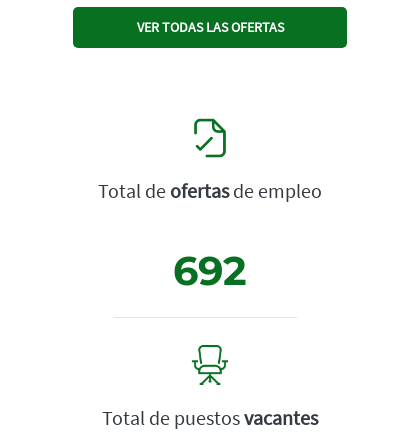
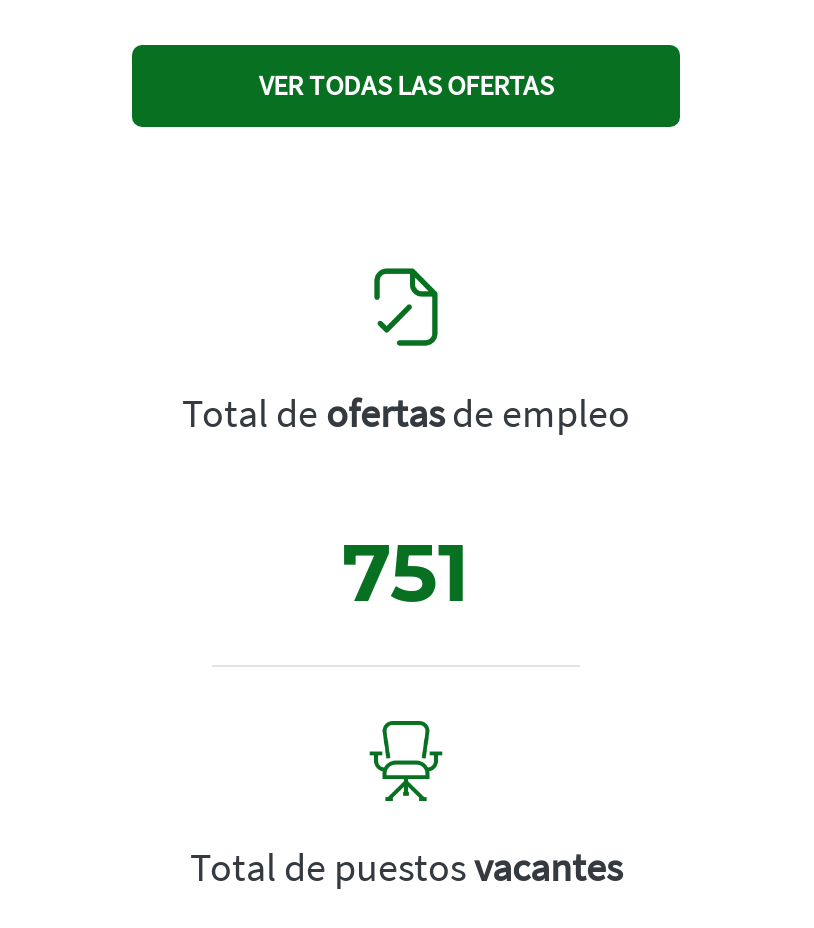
[173,246,247,295] 692 -> [342,523,470,621] 751

